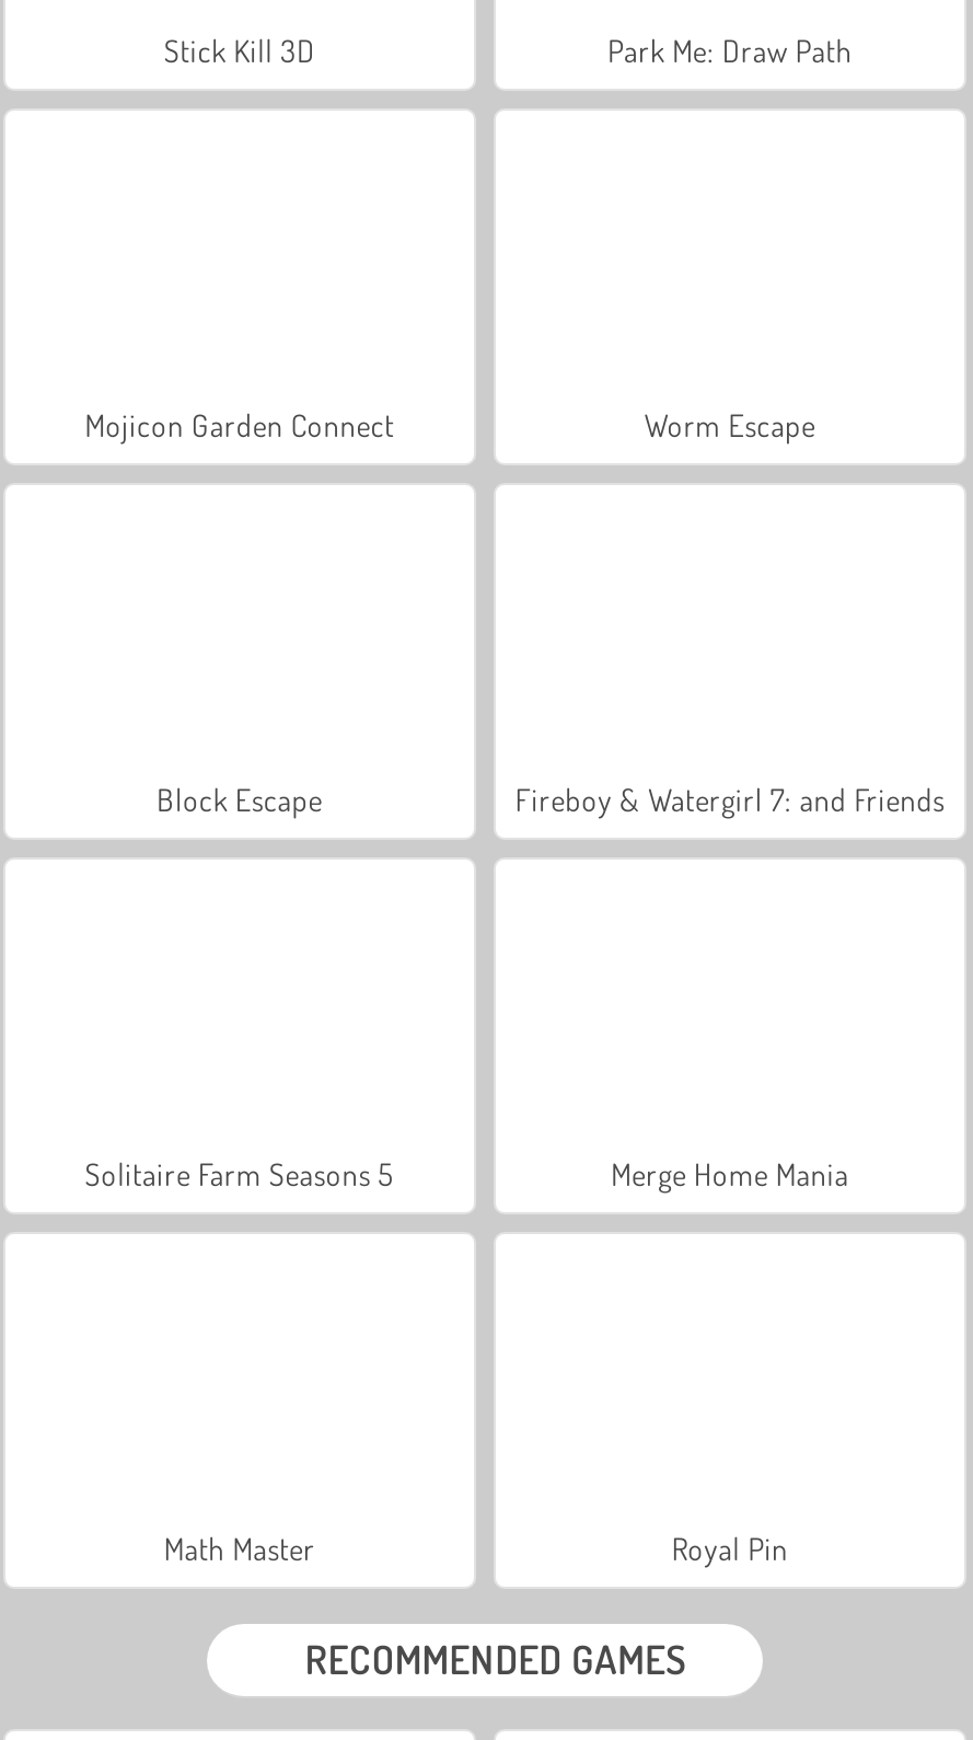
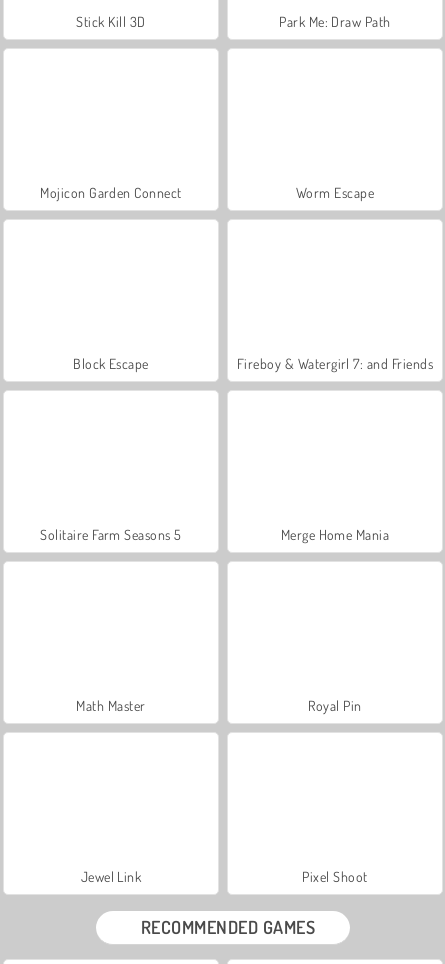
none -> [81,868,368,885] Jewel Link | Pixel Shoot

